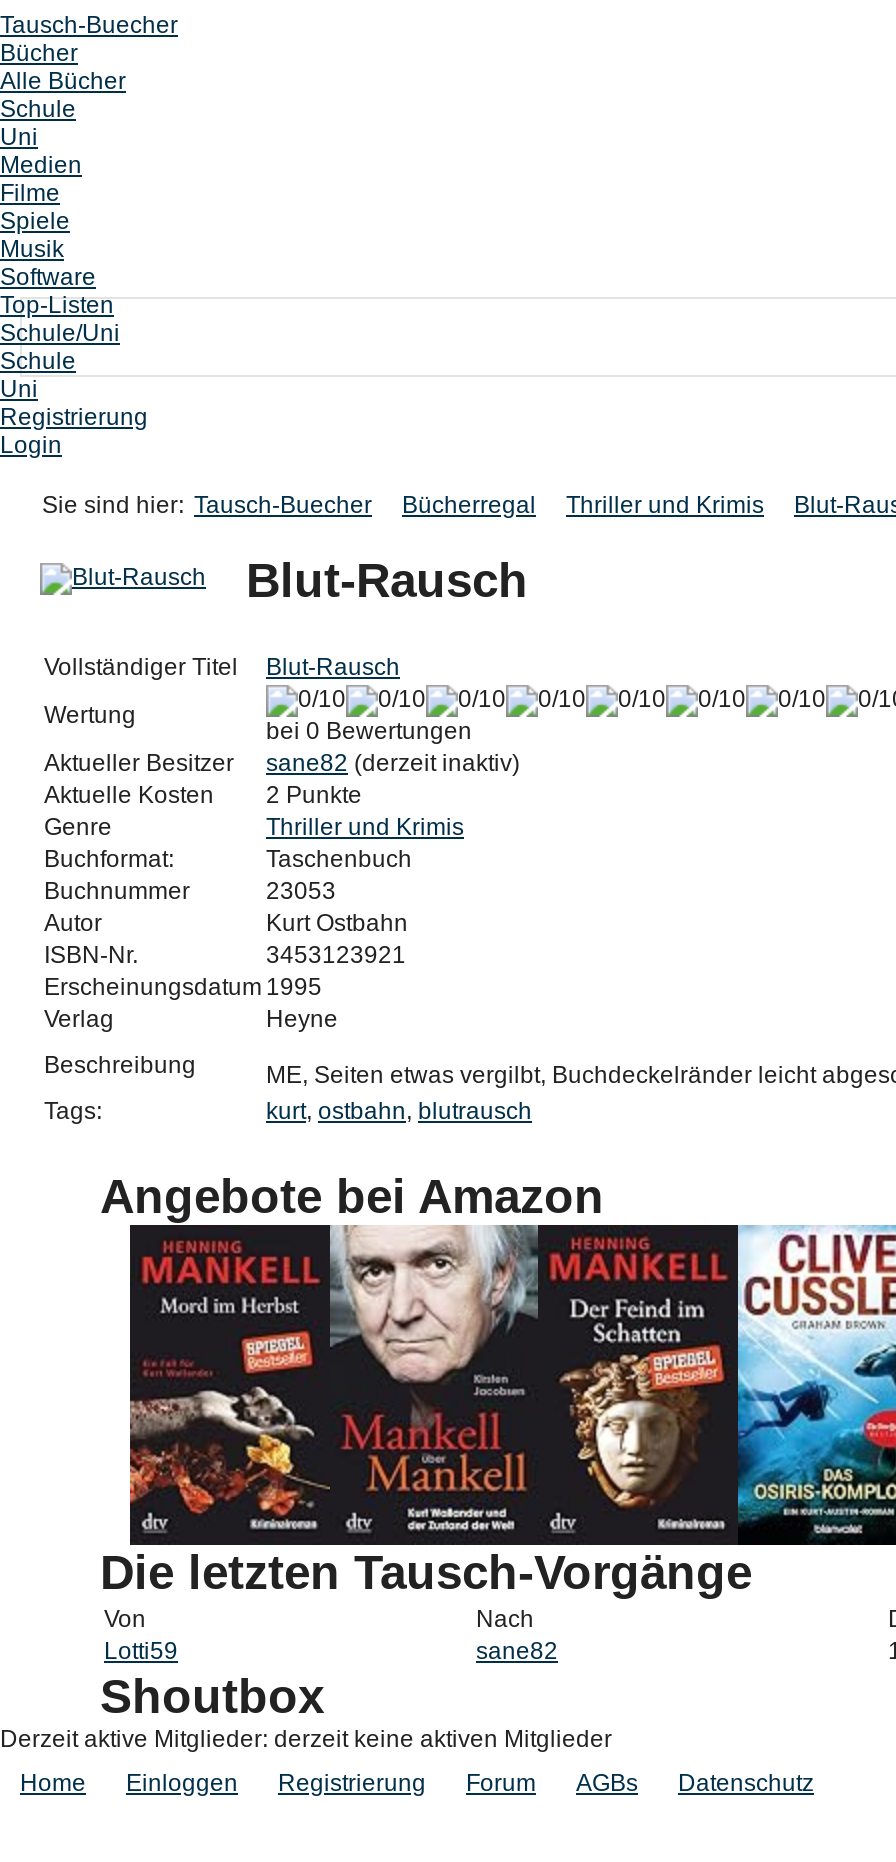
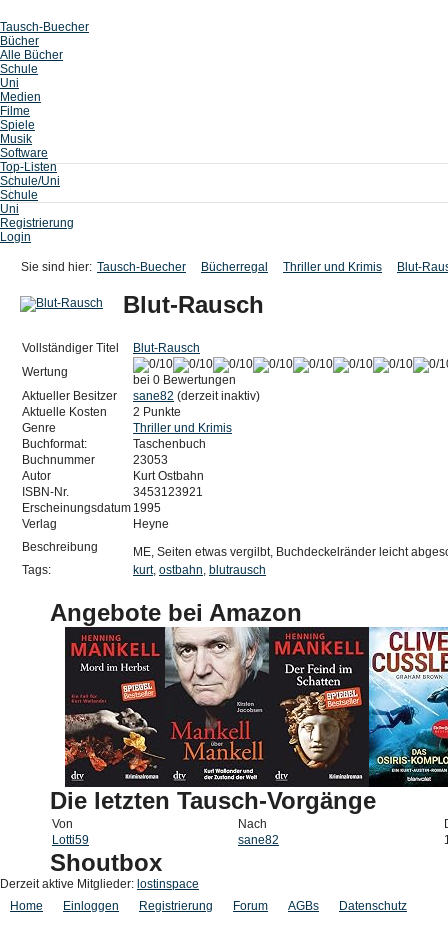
[0,1725,612,1753] Derzeit aktive Mitglieder: derzeit keine aktiven Mitglieder -> [0,877,199,891] Derzeit aktive Mitglieder: lostinspace

